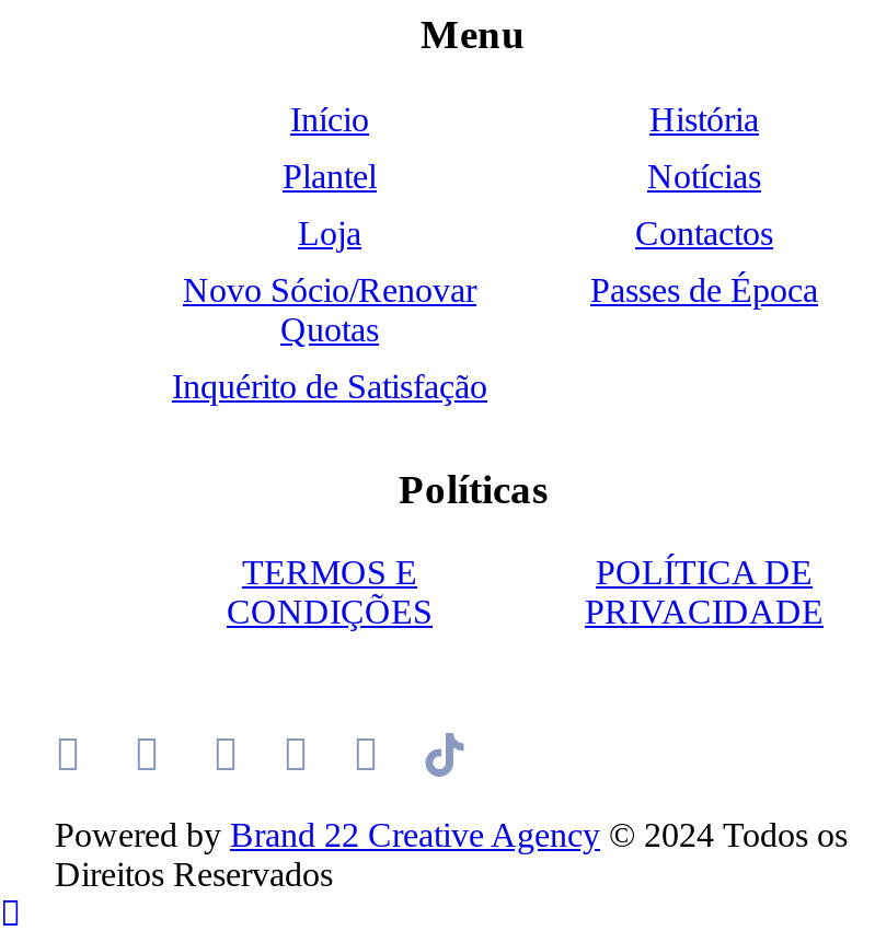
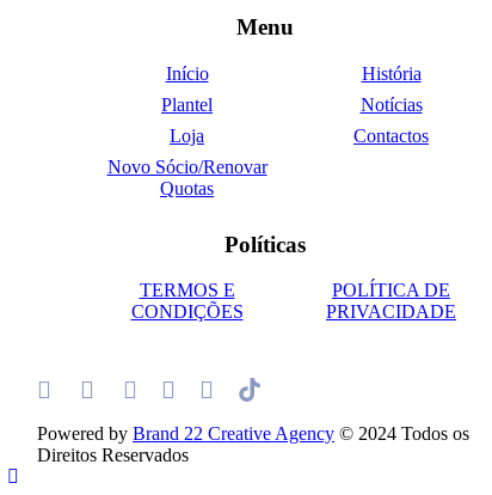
[172,271,818,405] Passes de Época | Inquérito de Satisfação -> none

